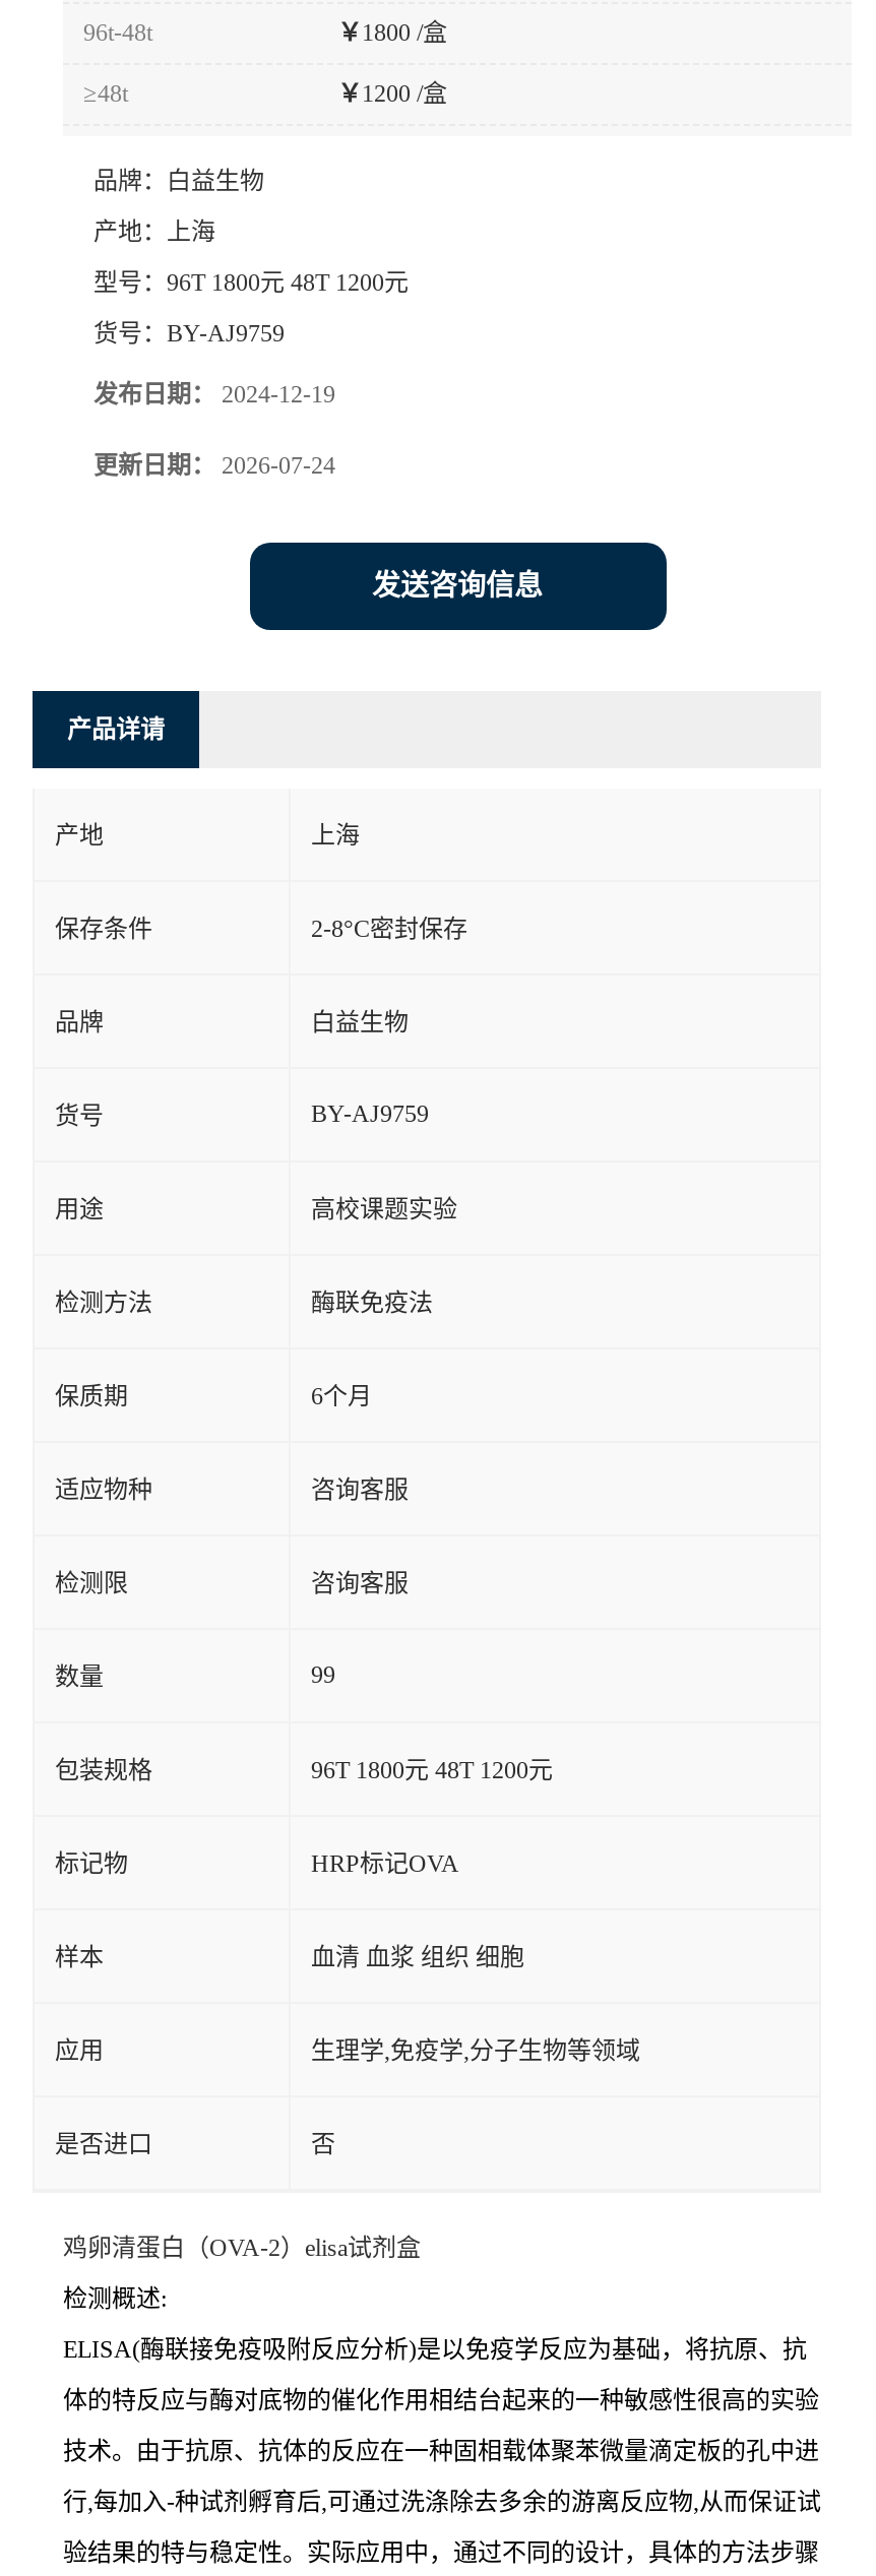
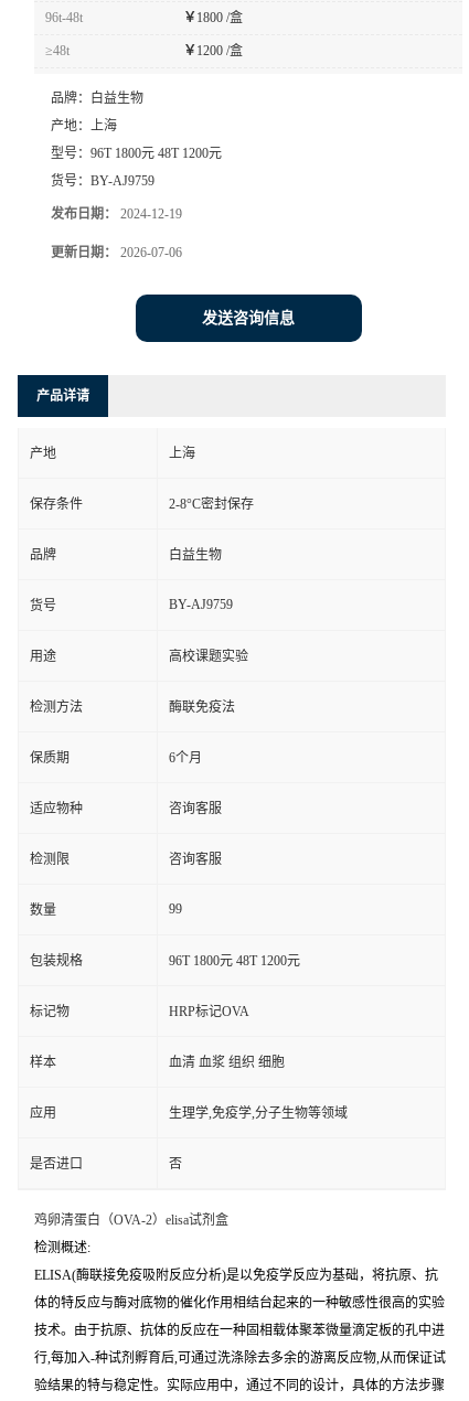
[93,452,335,480] 更新日期：2026-07-24 -> [51,245,182,261] 更新日期：2026-07-06

